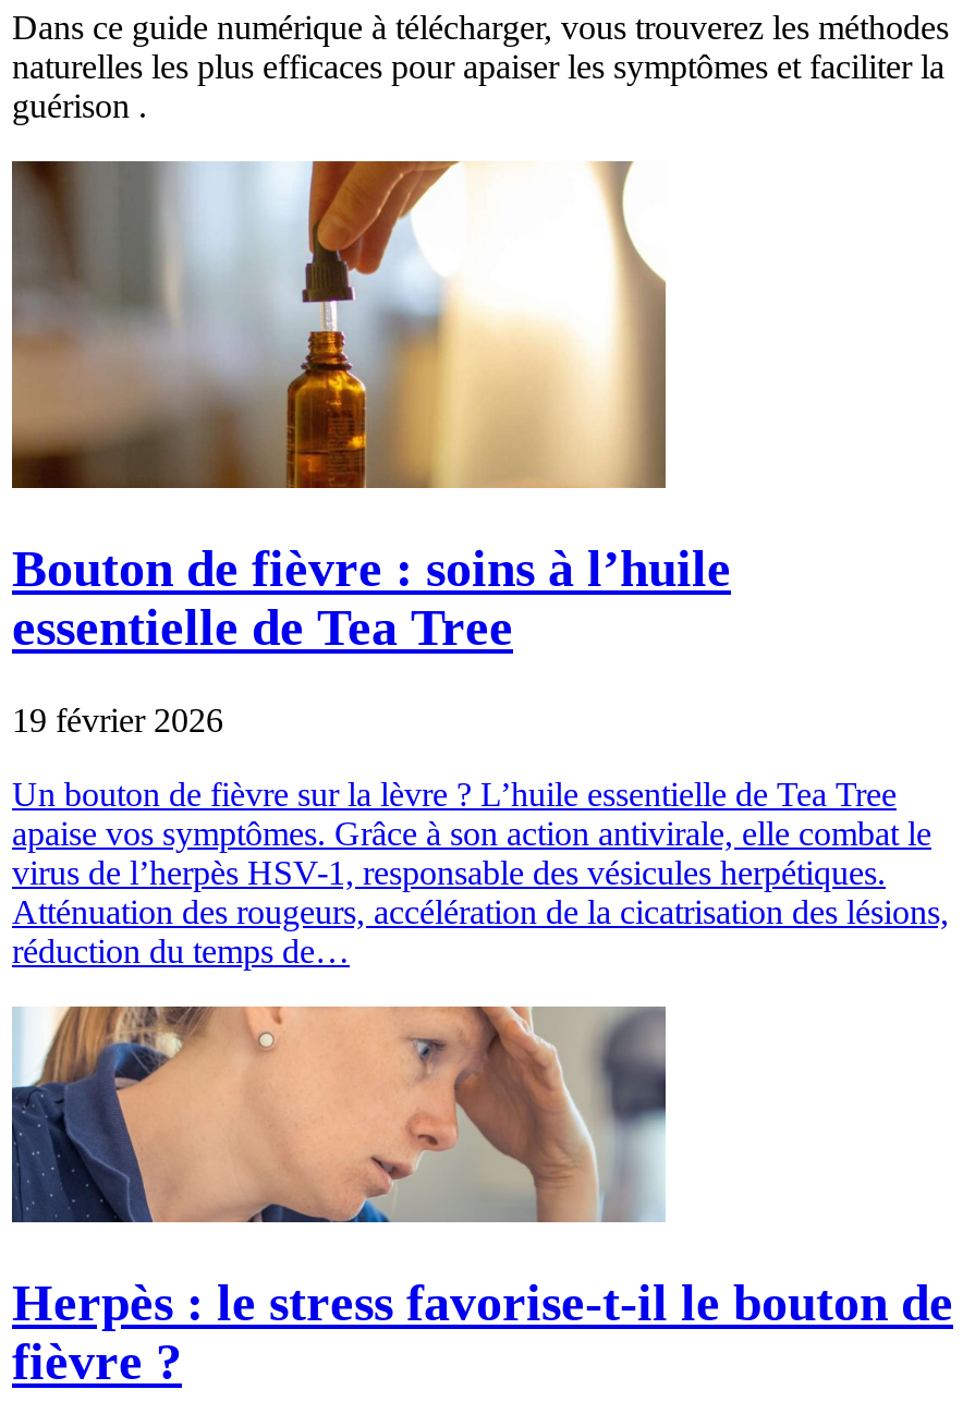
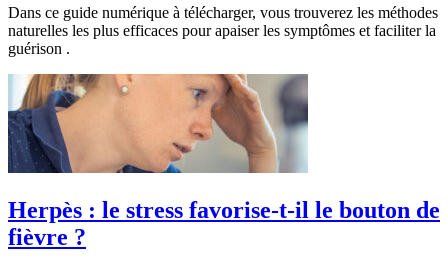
[10,159,949,969] [image] | Bouton de fièvre : soins à l’huile | essentielle de Tea Tree | 19 février 2026 | Un bouton de fièvre sur la lèvre ? L’huile essentielle de Tea Tree | apaise vos symptômes. Grâce à son action antivirale, elle combat le | virus de l’herpès HSV-1, responsable des vésicules herpétiques. | Atténuation des rougeurs, accélération de la cicatrisation des lésions, | réduction du temps de… -> none

